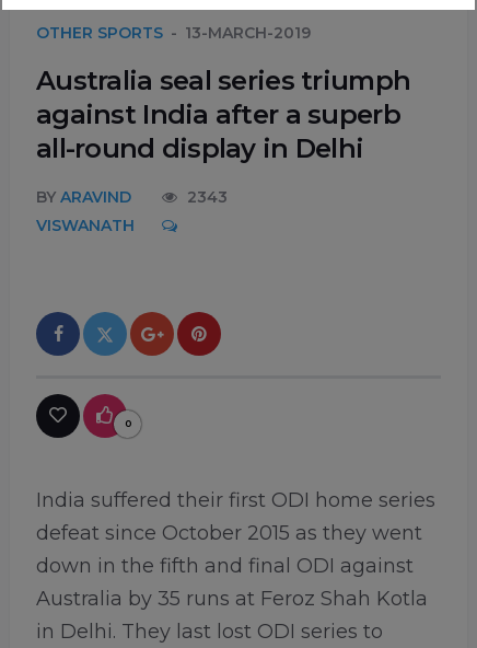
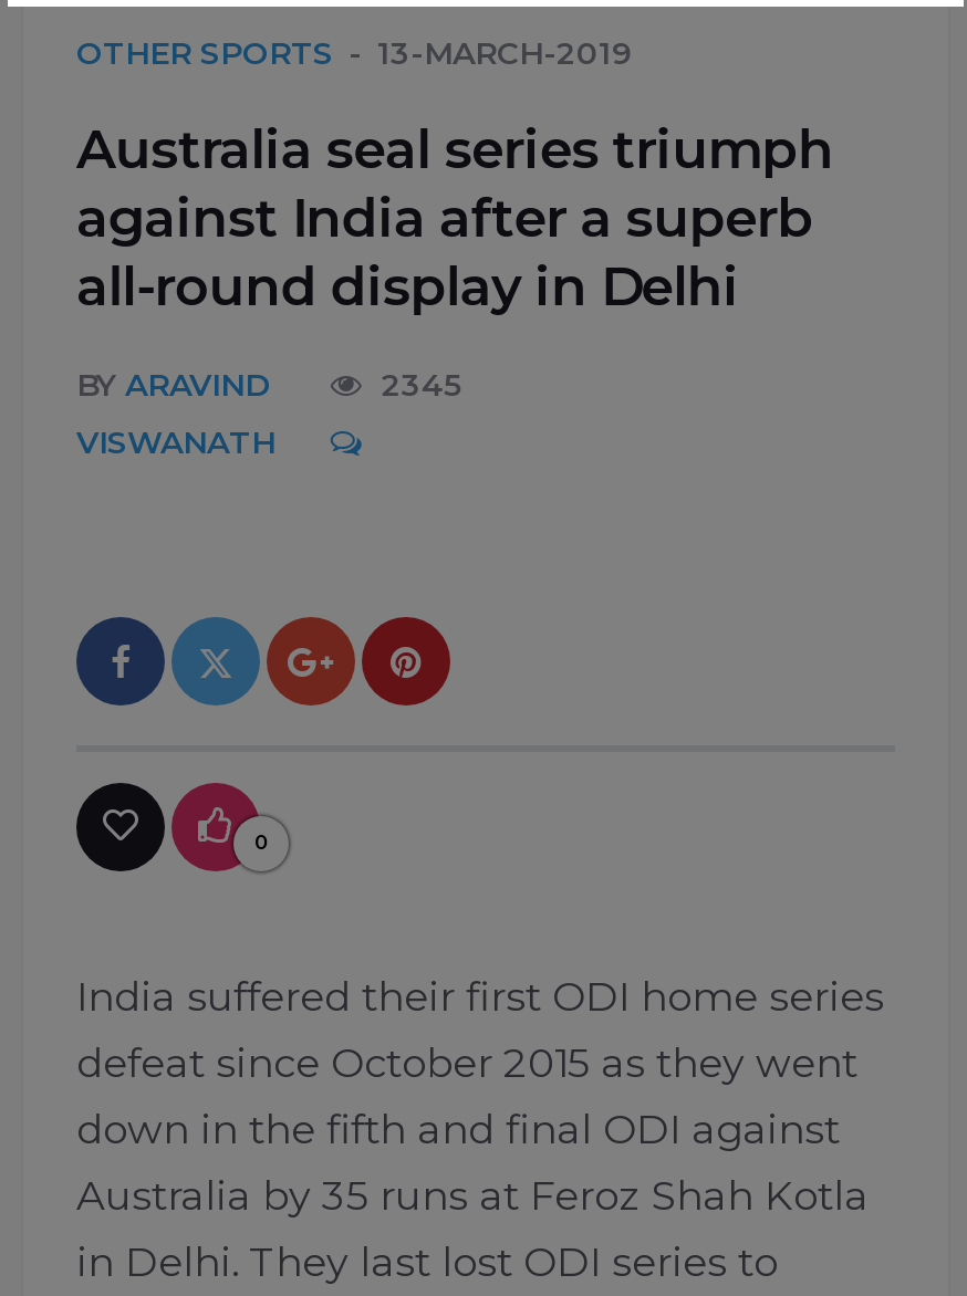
[187,187,227,207] 2343 -> [381,365,461,405] 2345

